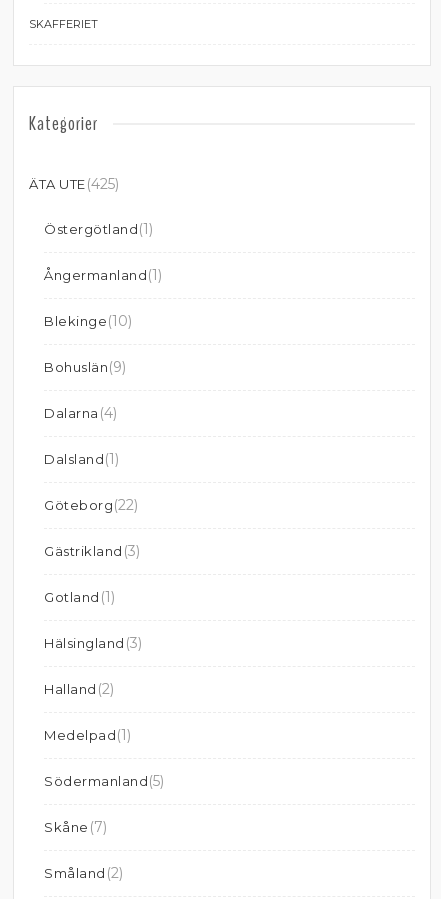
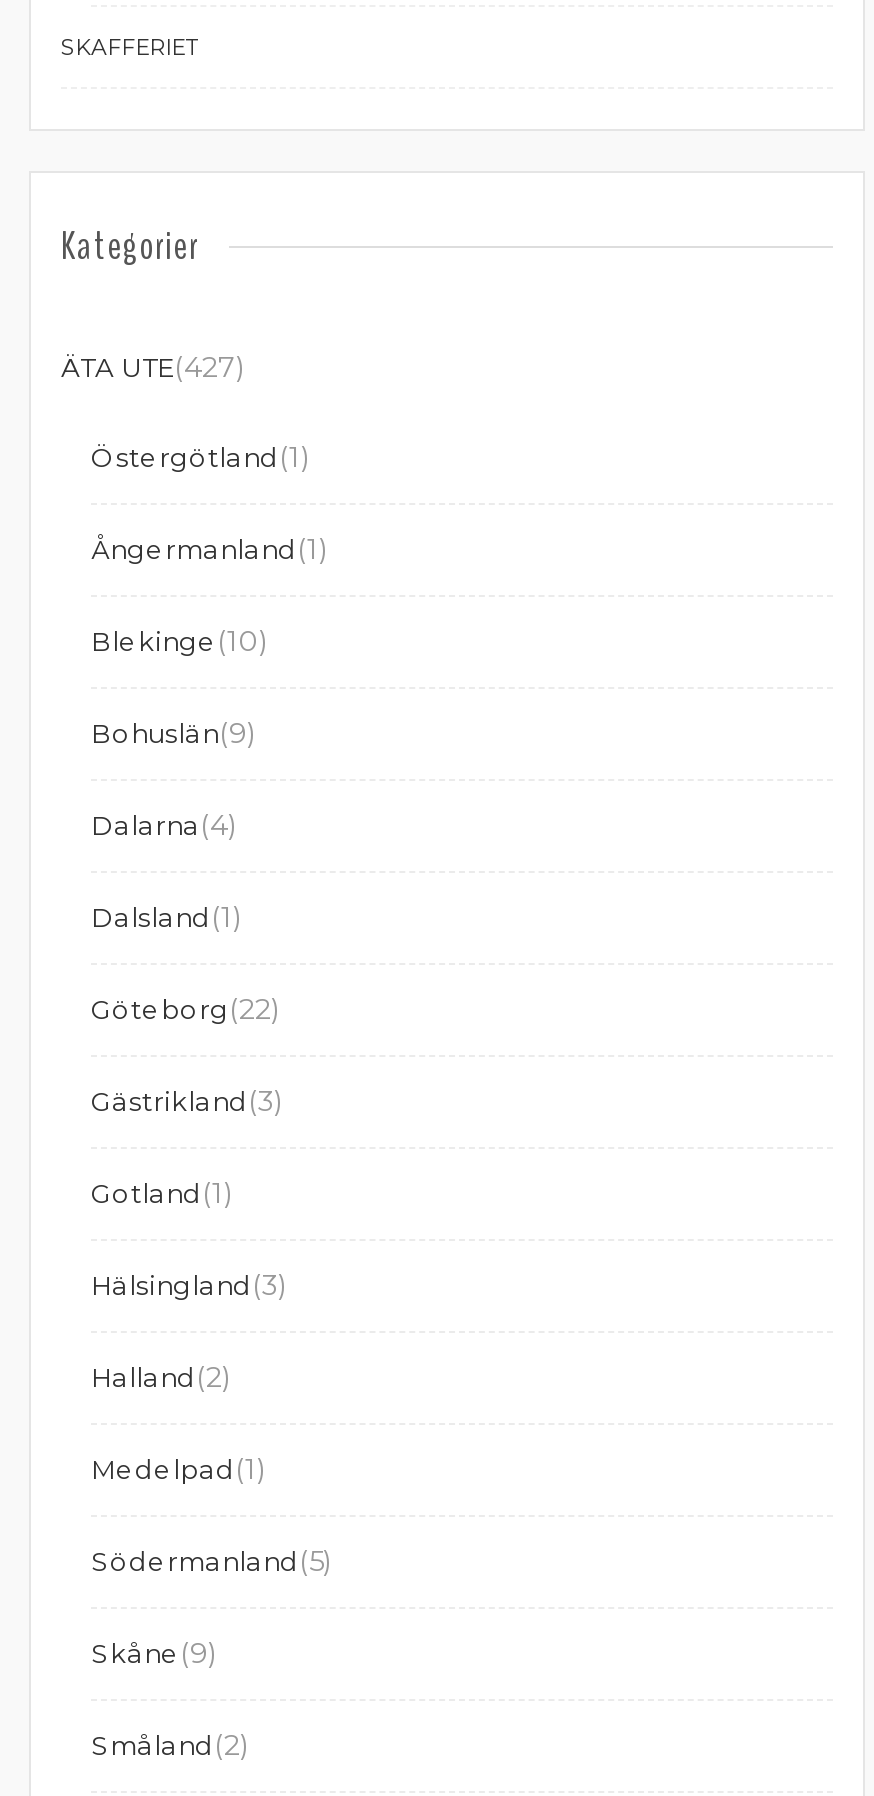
[29,175,118,193] ÄTA UTE(425) -> [61,349,244,385] ÄTA UTE(427)
[44,818,106,836] Skåne (7) -> [91,1635,216,1671] Skåne (9)

